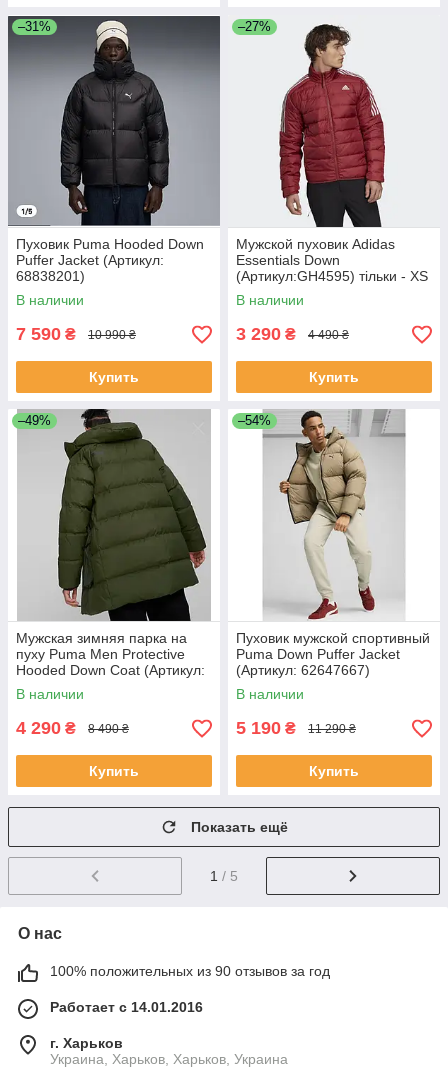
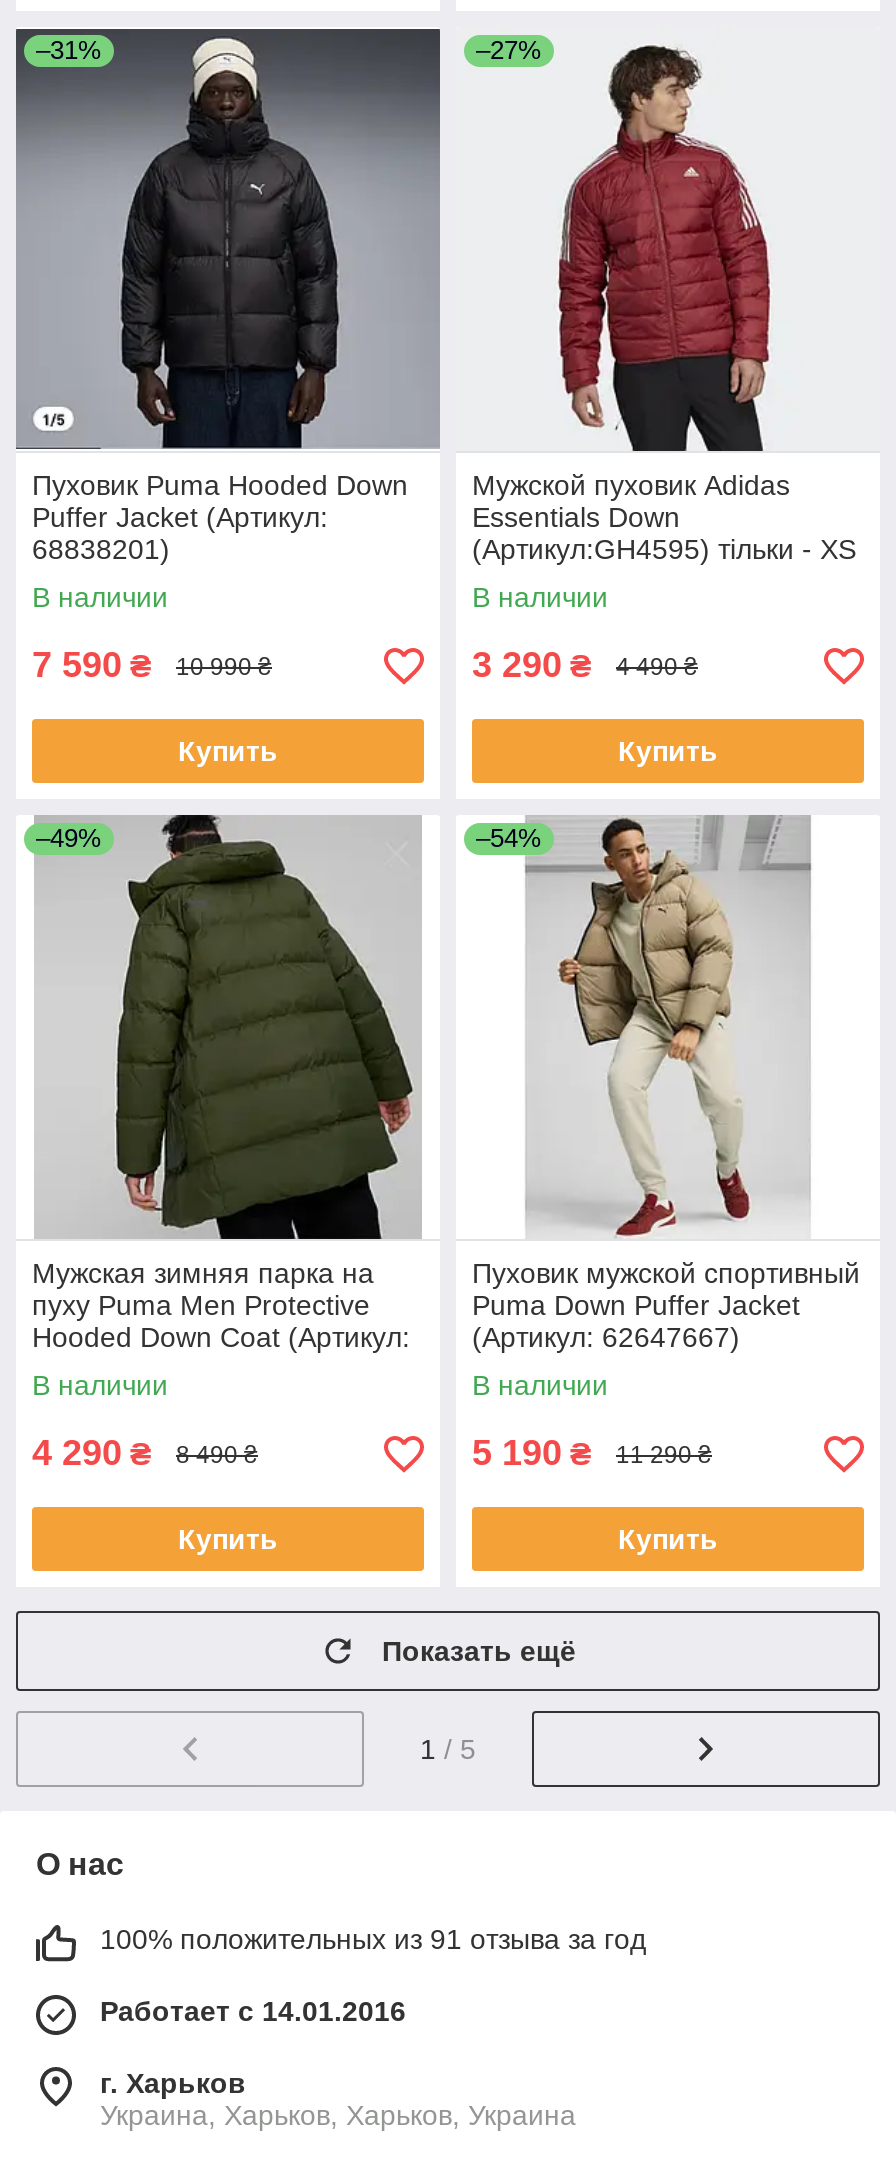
[50,963,330,979] 100% положительных из 90 отзывов за год -> [100,1923,646,1955] 100% положительных из 91 отзыва за год

